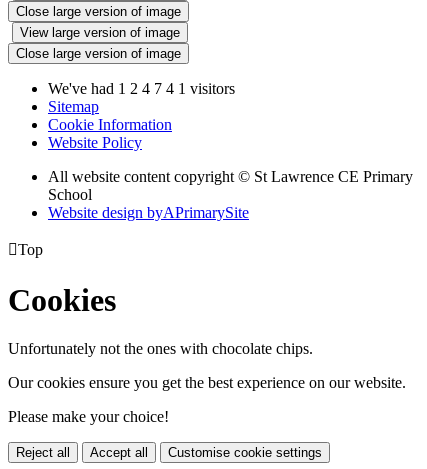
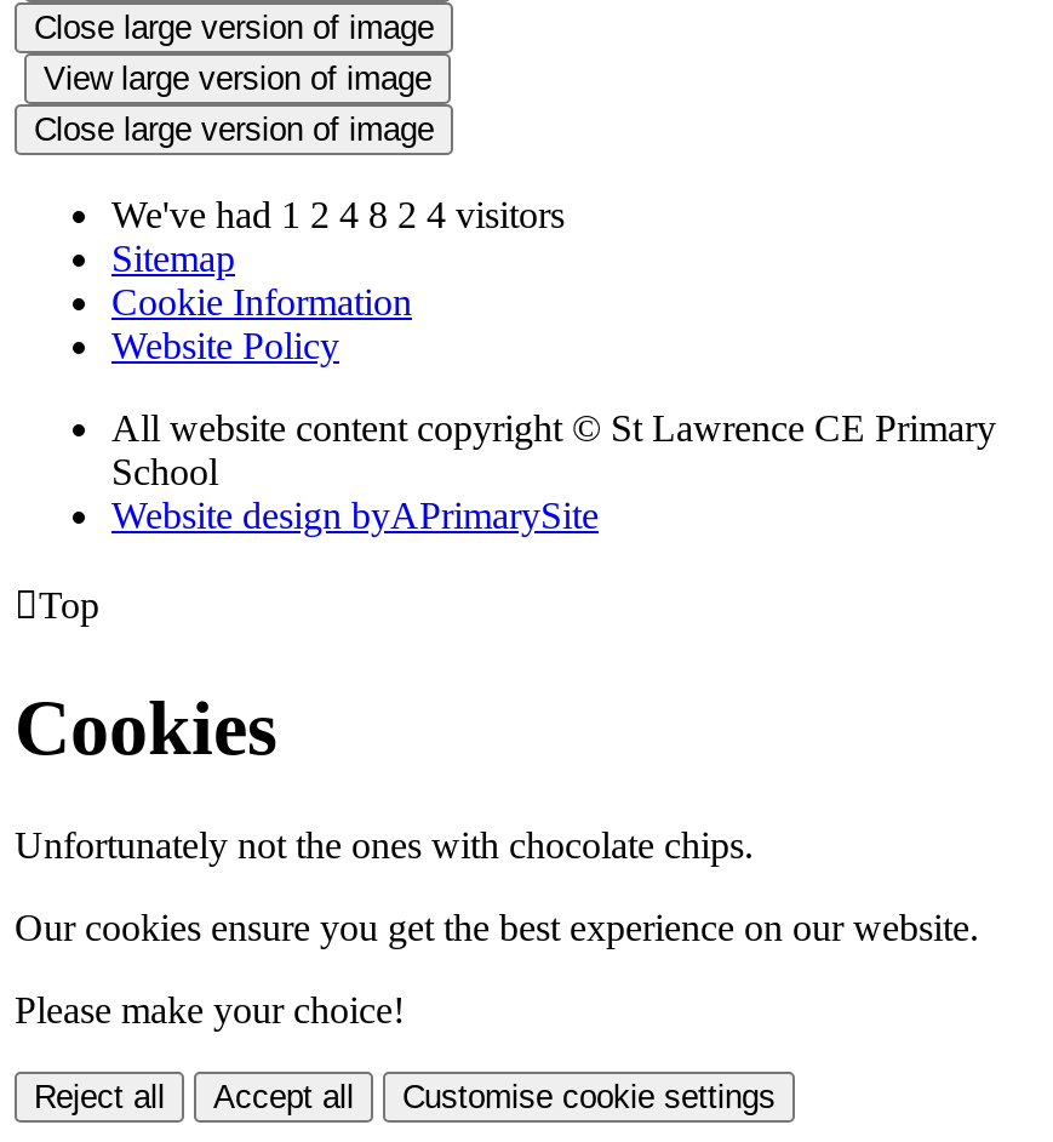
[48,80,235,97] We've had 1 2 4 7 4 1 visitors -> [111,194,565,236] We've had 1 2 4 8 2 4 visitors

